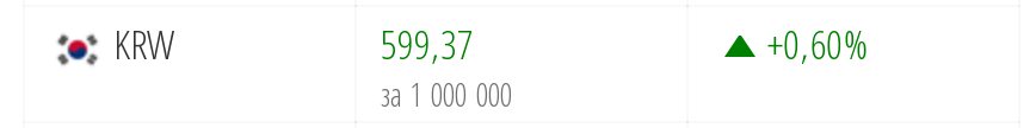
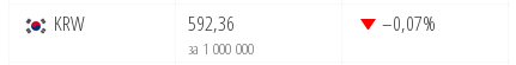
[381,18,474,72] 599,37 -> [188,10,235,37] 592,36
[767,18,870,72] +0,60% -> [382,10,436,37] –0,07%

